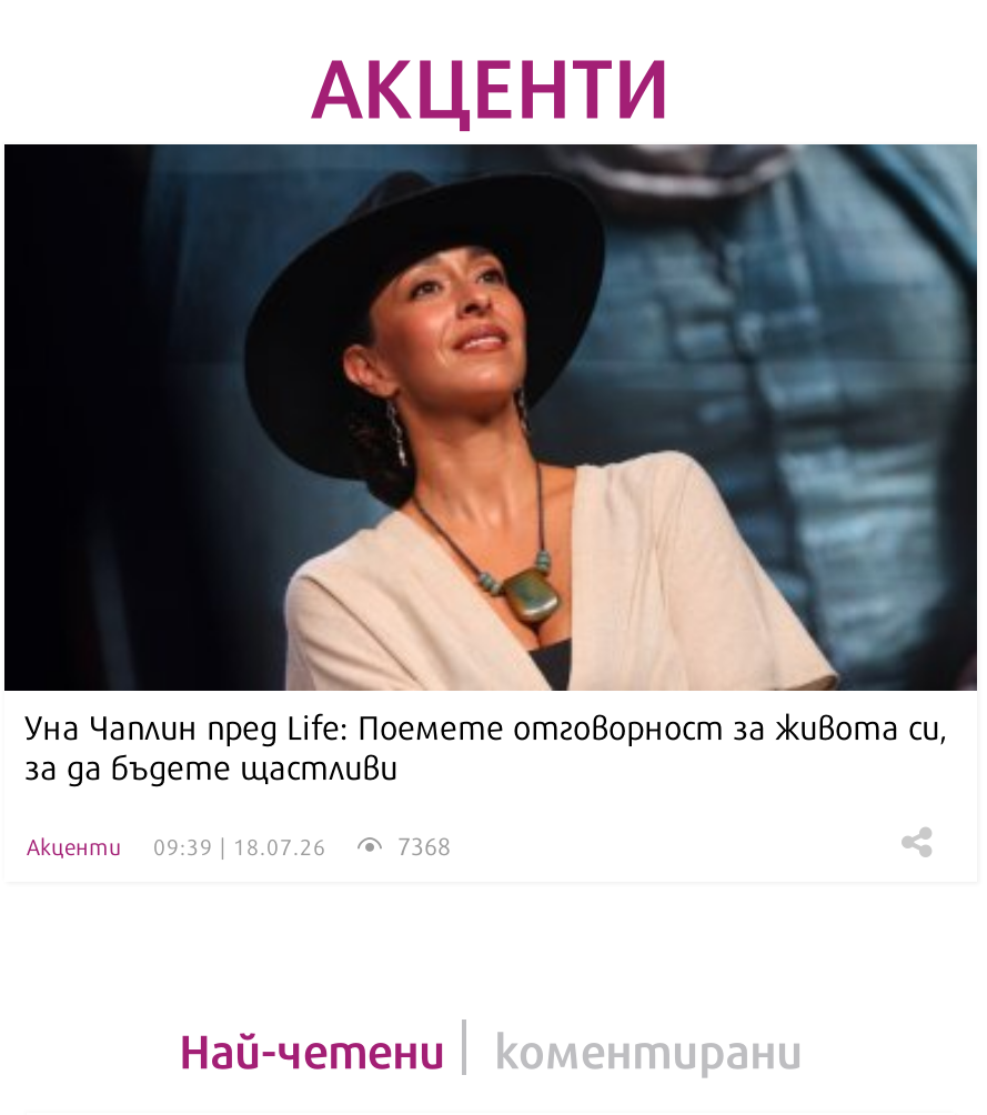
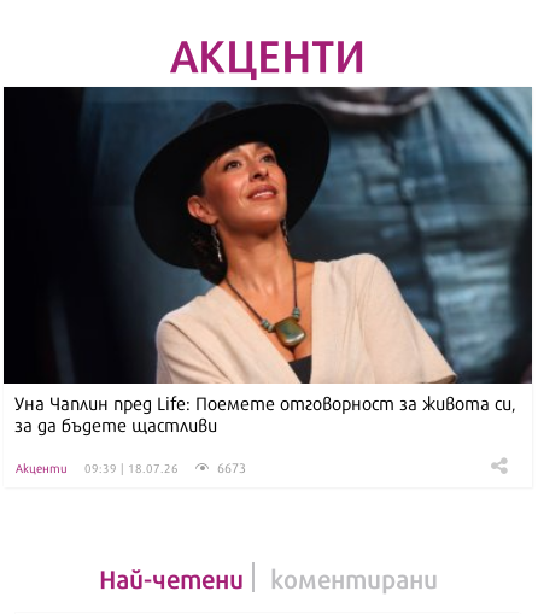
[391,827,451,862] 7368 -> [214,457,246,477] 6673

